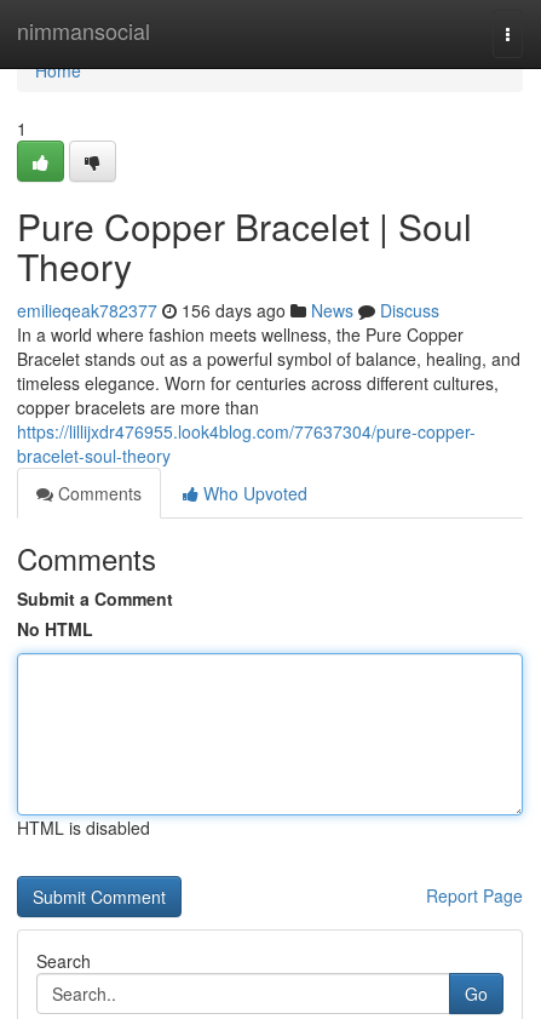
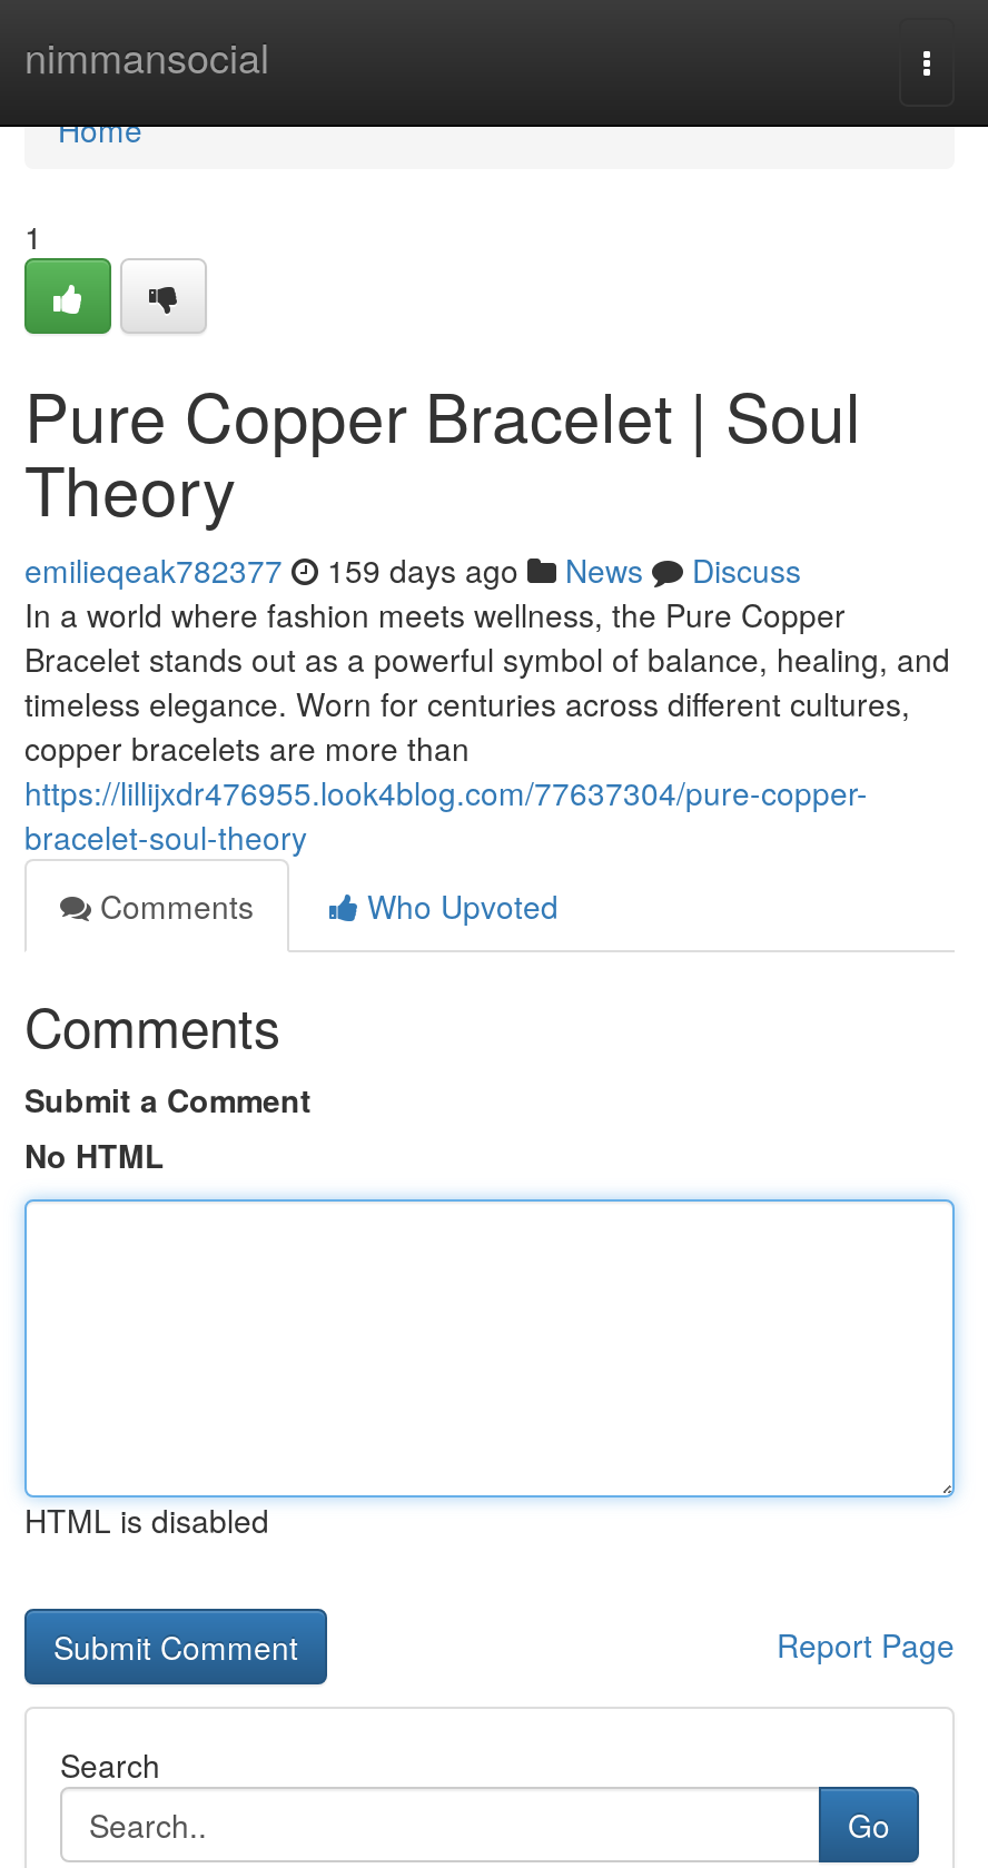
[17,298,439,322] emilieqeak782377 156 days ago News Discuss -> [24,547,801,592] emilieqeak782377 159 days ago News Discuss

